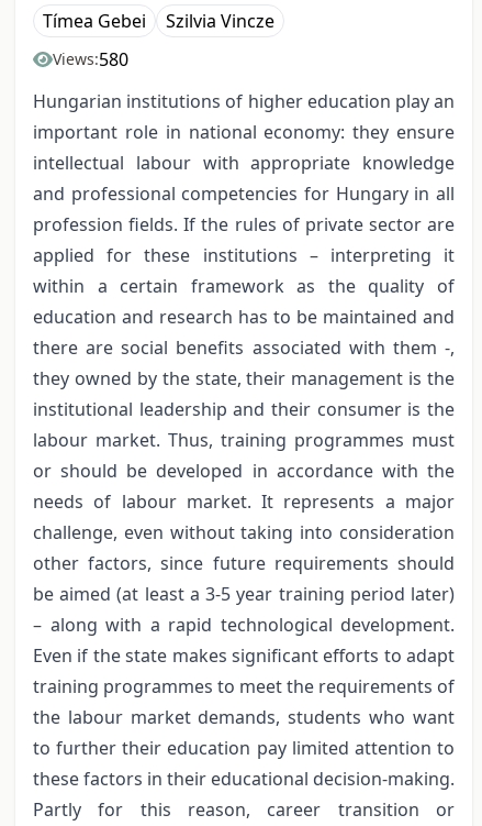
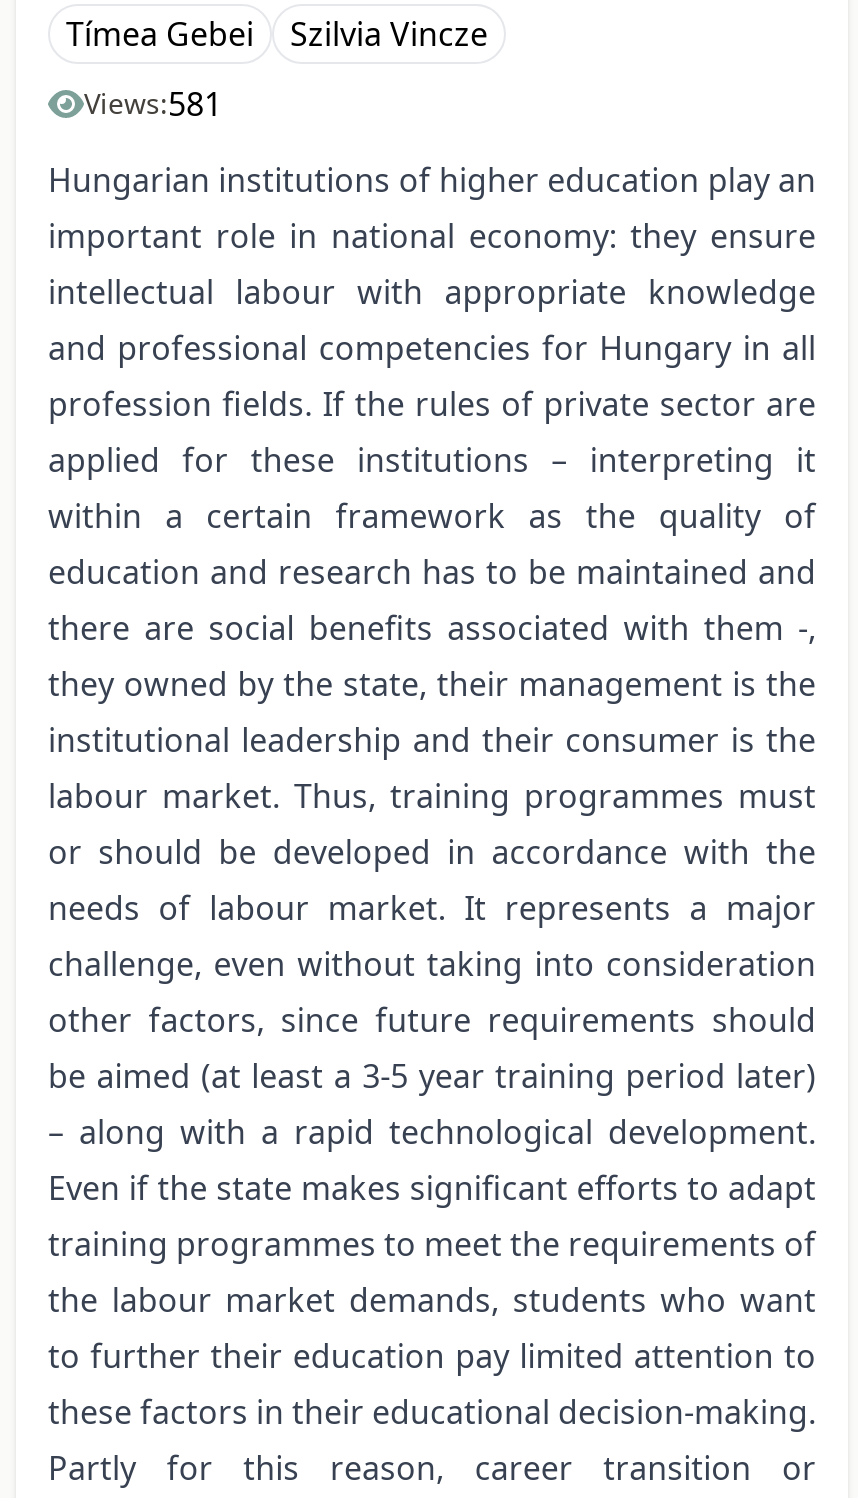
[53,47,128,71] Views:580 -> [84,81,222,125] Views:581

